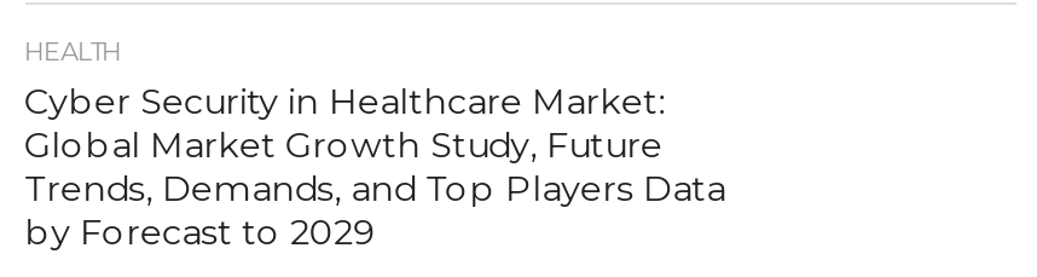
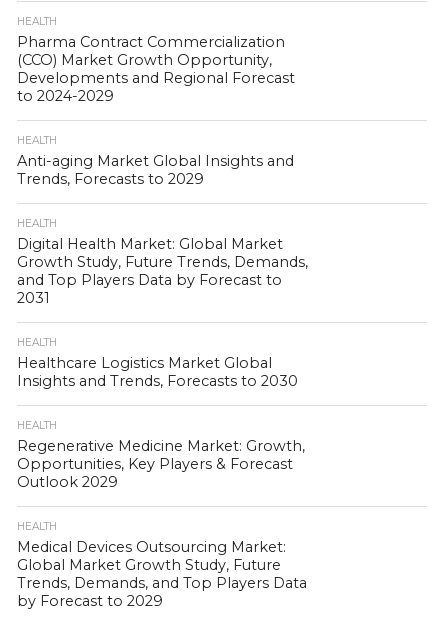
[25,80,665,123] Cyber Security in Healthcare Market: -> [17,33,308,556] Pharma Contract Commercialization | (CCO) Market Growth Opportunity, | Developments and Regional Forecast | to 2024-2029 | HEALTH | Anti-aging Market Global Insights and | Trends, Forecasts to 2029 | HEALTH | Digital Health Market: Global Market | Growth Study, Future Trends, Demands, | and Top Players Data by Forecast to | 2031 | HEALTH | Healthcare Logistics Market Global | Insights and Trends, Forecasts to 2030 | HEALTH | Regenerative Medicine Market: Growth, | Opportunities, Key Players & Forecast | Outlook 2029 | HEALTH | Medical Devices Outsourcing Market:

